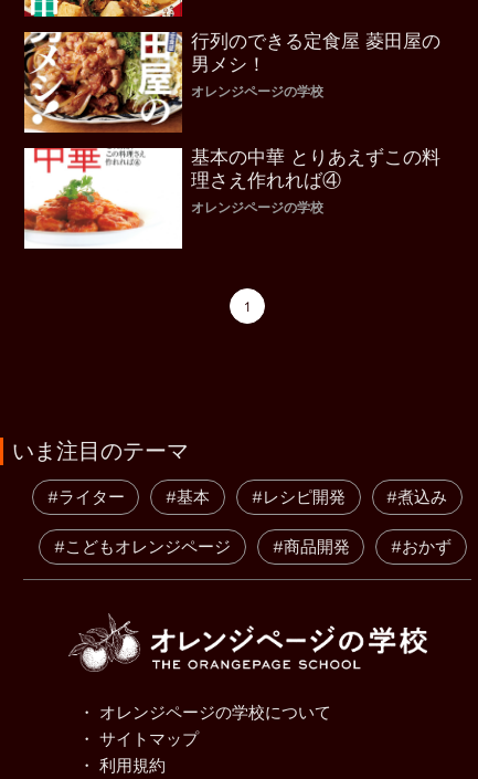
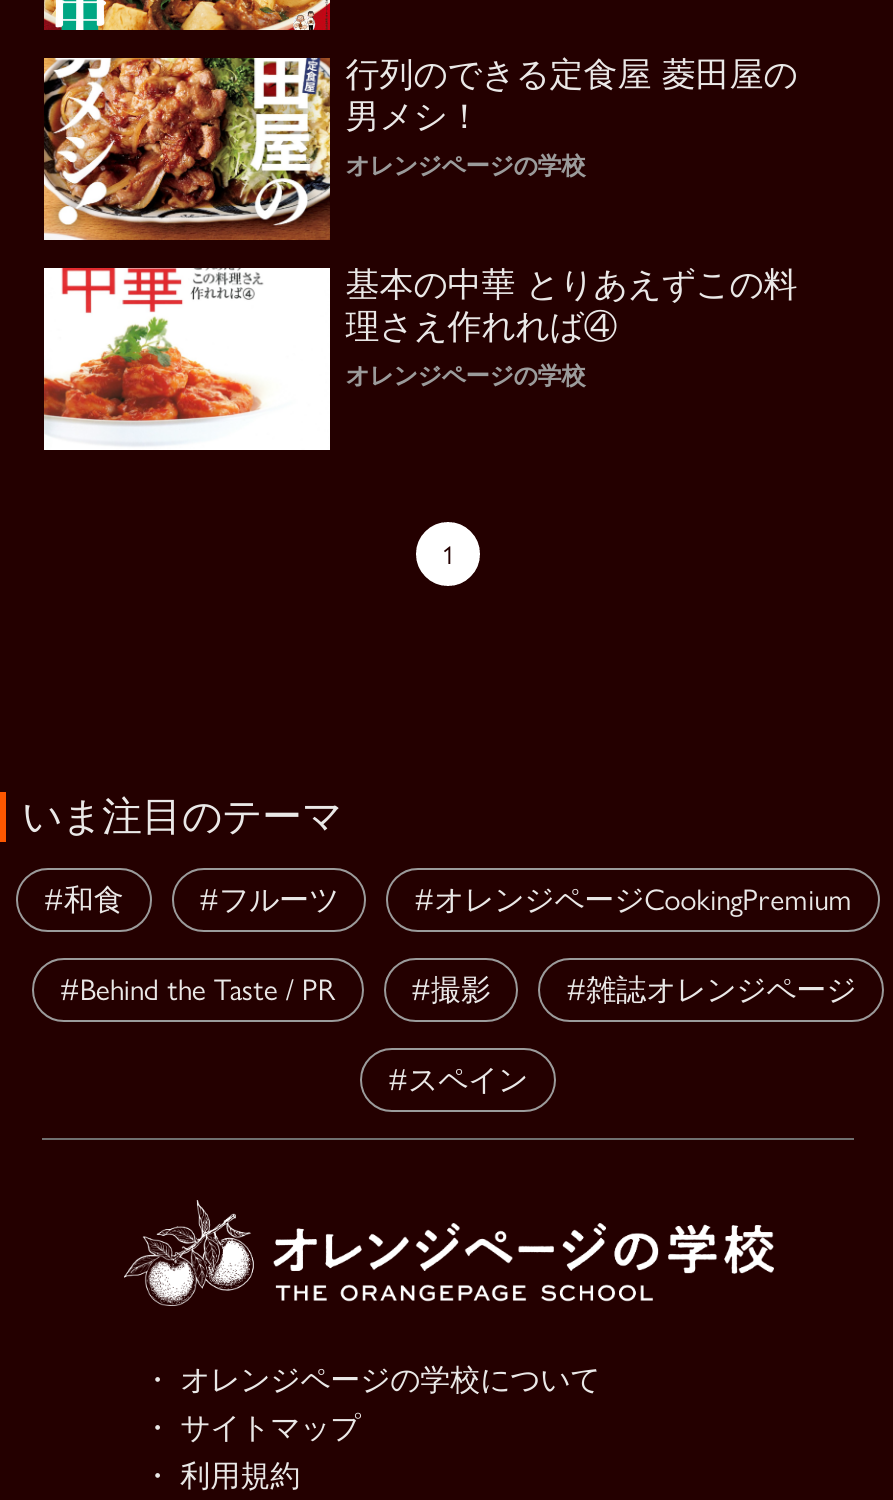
[47,487,452,556] #ライター | #基本 | #レシピ開発 | #煮込み | #こどもオレンジページ | #商品開発 | #おかず -> [44,881,856,1097] #和食 | #フルーツ | #オレンジページCookingPremium | #Behind the Taste / PR | #撮影 | #雑誌オレンジページ | #スペイン

